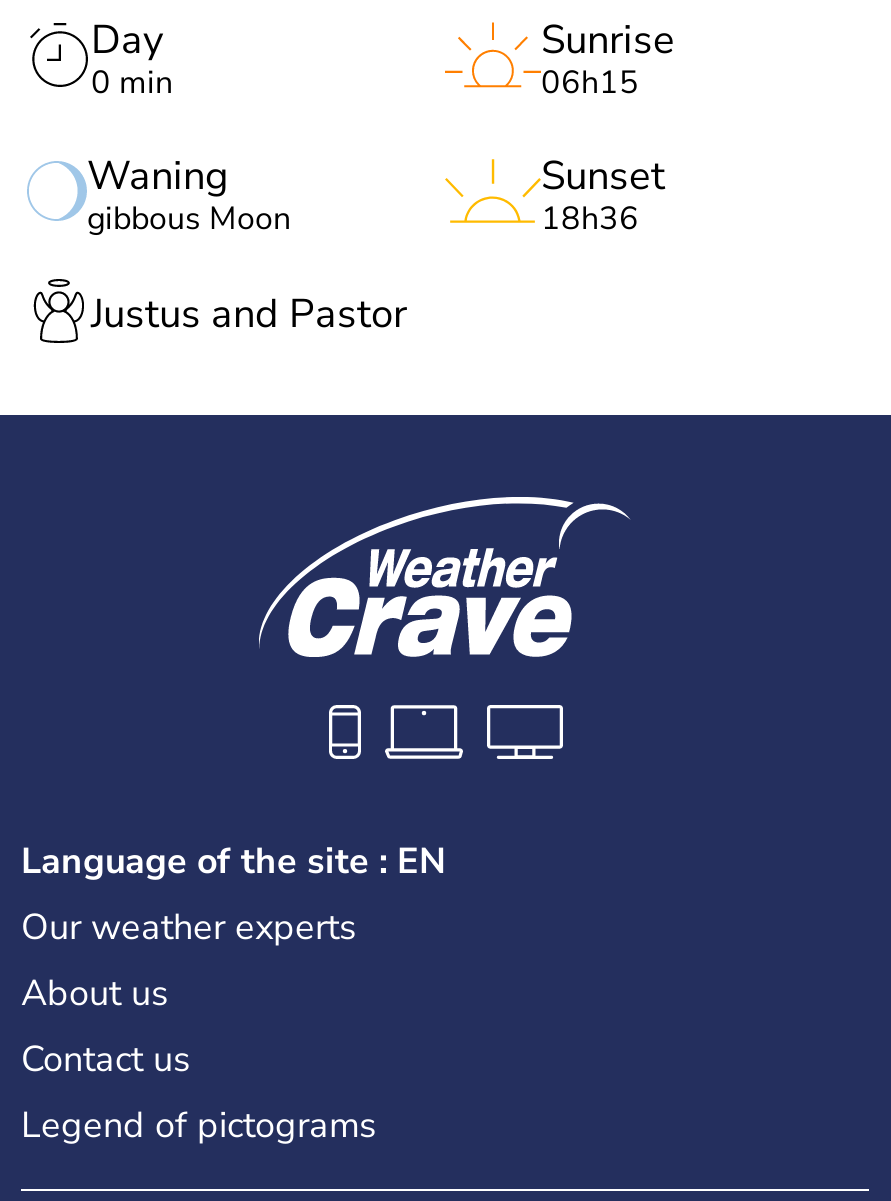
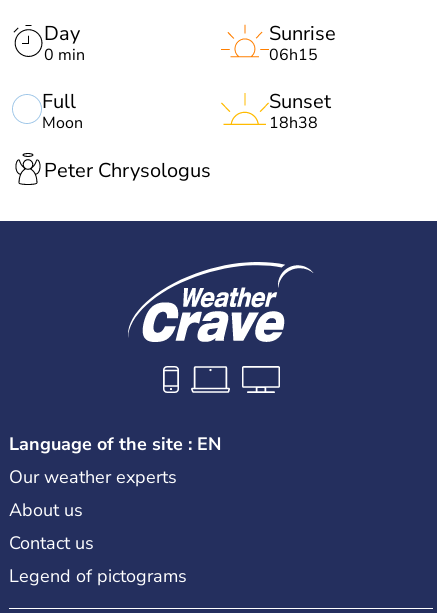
[87,149,291,241] Waning | gibbous Moon -> [42,88,83,134] Full | Moon
[541,197,639,241] 18h36 -> [269,112,318,134] 18h38
[91,288,407,342] Justus and Pastor -> [44,157,211,184] Peter Chrysologus

